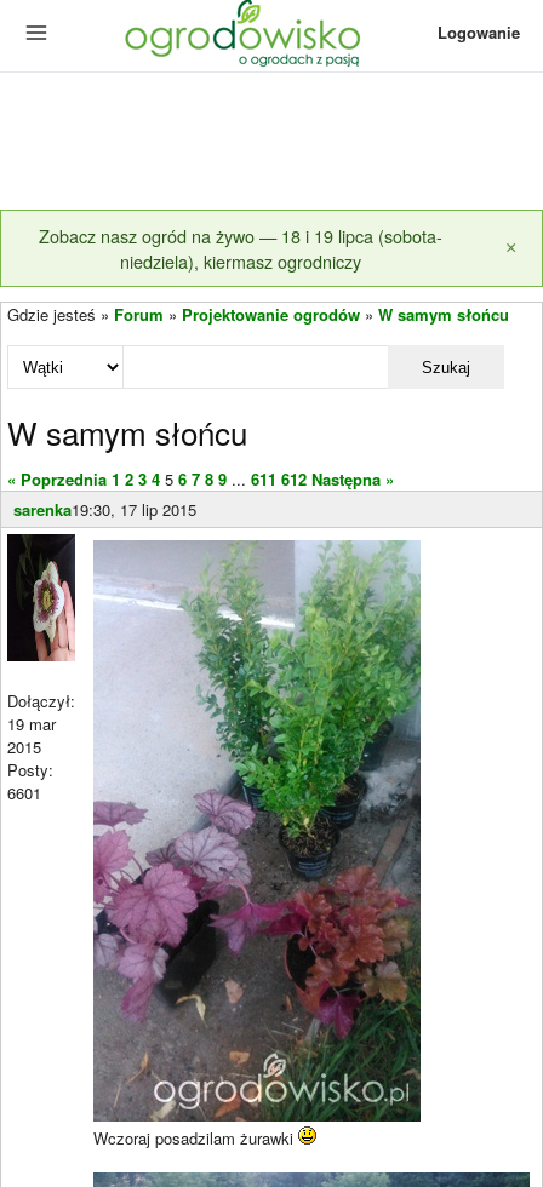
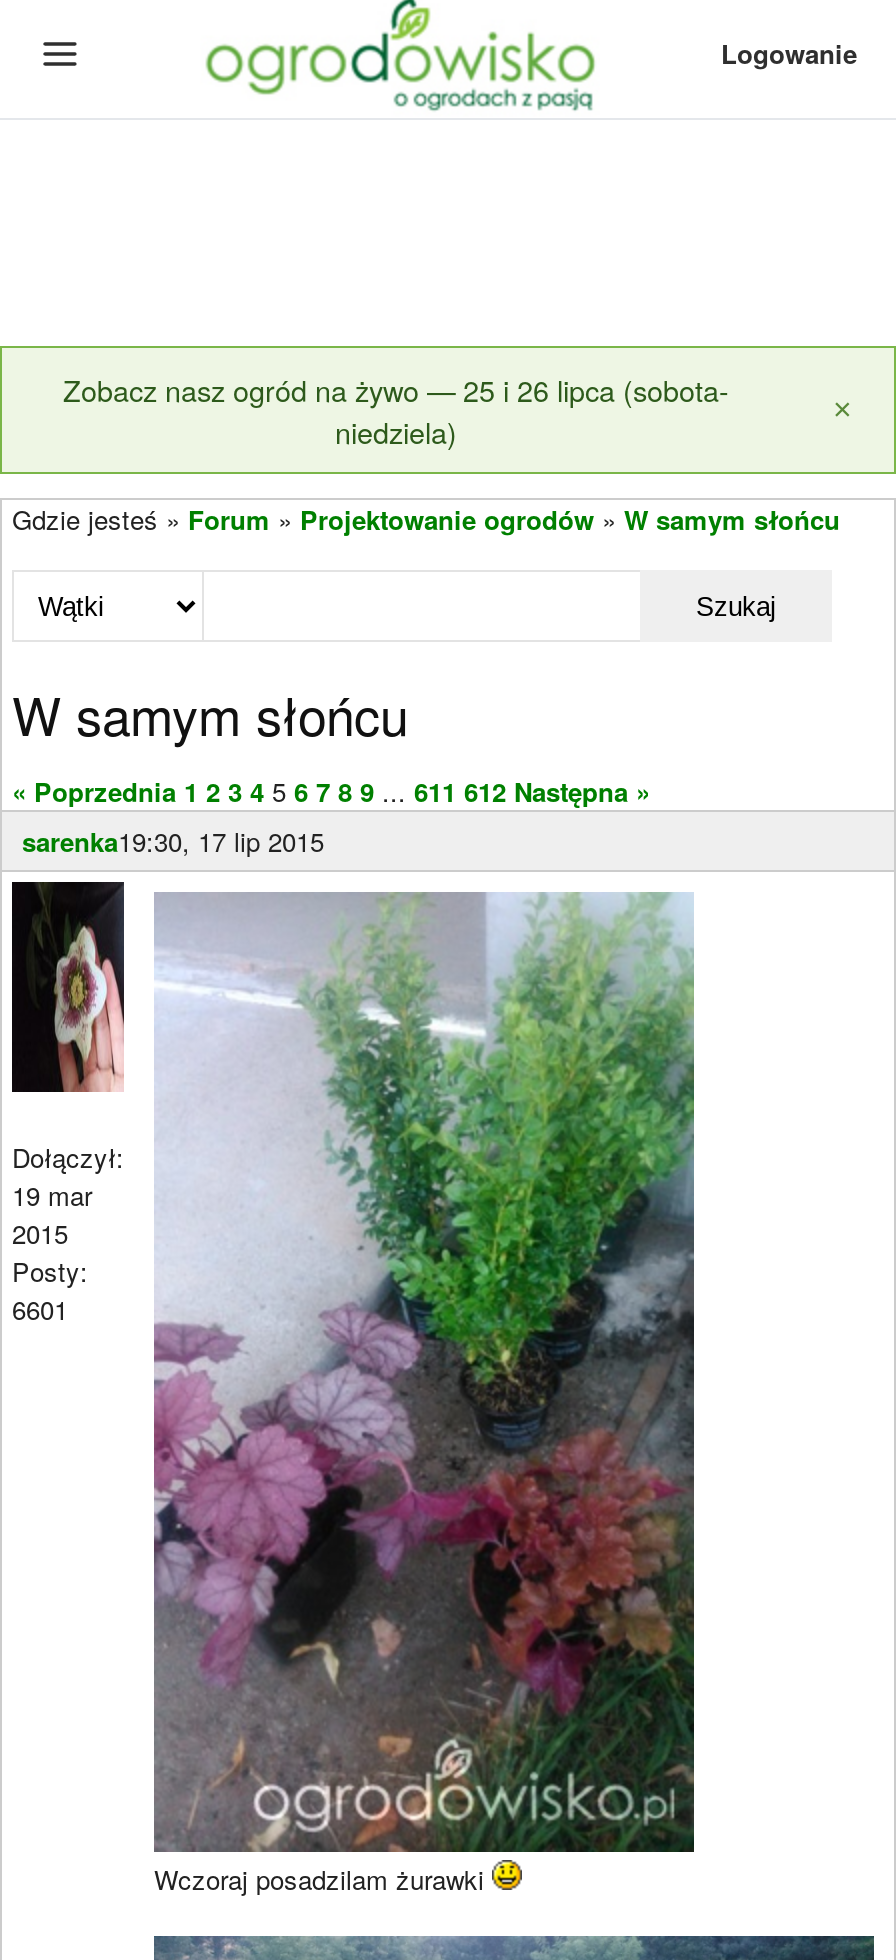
[38,223,442,274] Zobacz nasz ogród na żywo — 18 i 19 lipca (sobota- | niedziela), kiermasz ogrodniczy -> [63,368,729,452] Zobacz nasz ogród na żywo — 25 i 26 lipca (sobota- | niedziela)

